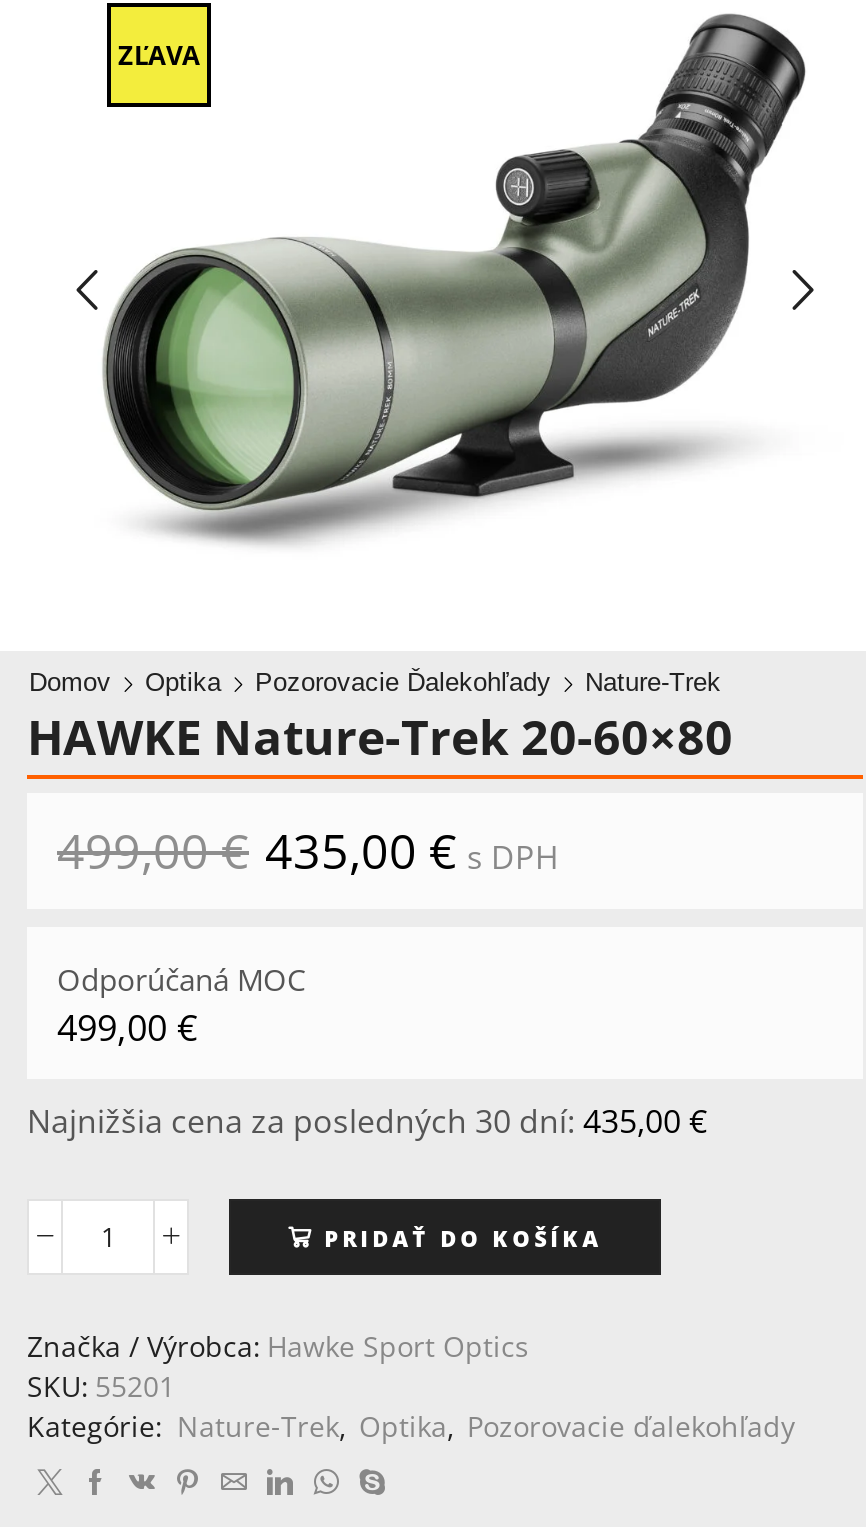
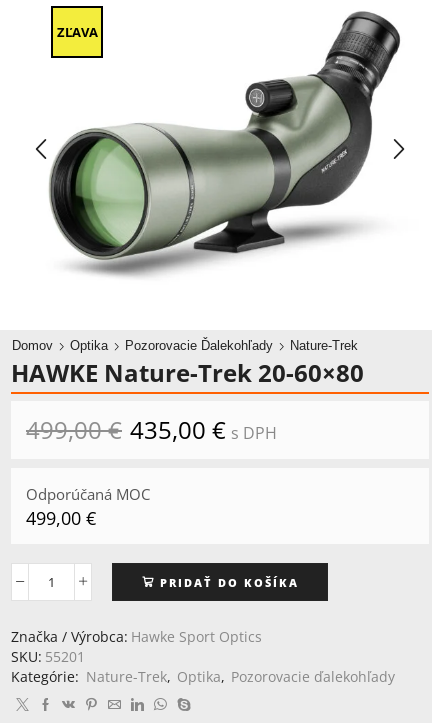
[27,1100,707,1144] Najnižšia cena za posledných 30 dní: 435,00 € -> none

